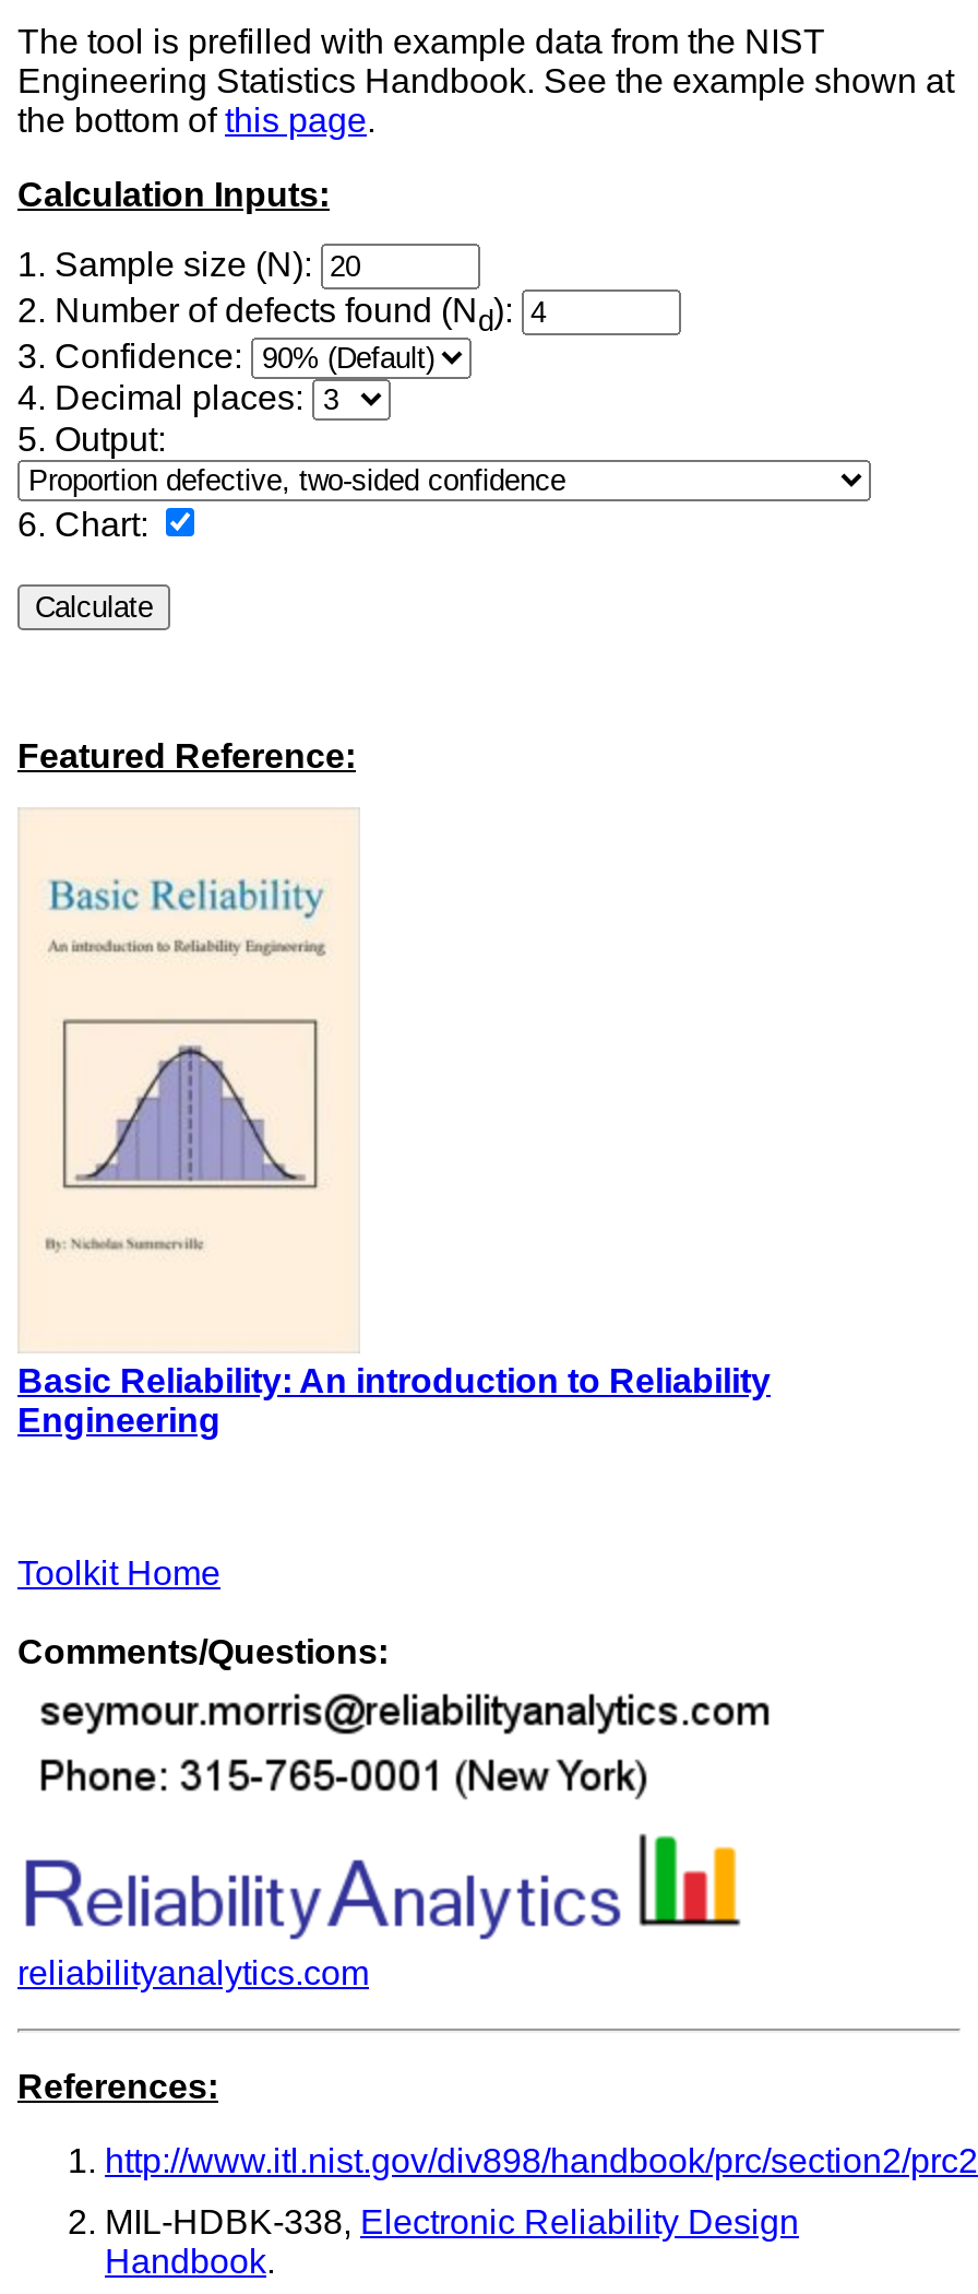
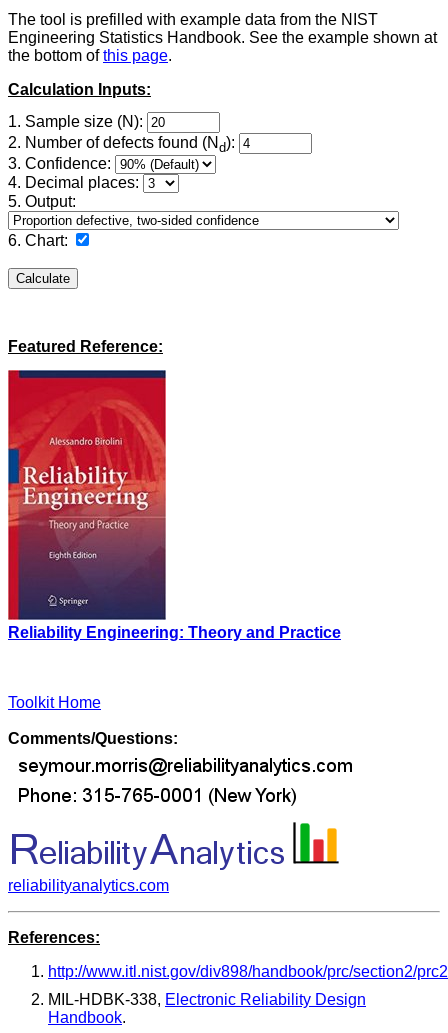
[17,807,771,1438] [image] | Basic Reliability: An introduction to Reliability | Engineering -> [7,369,341,641] [image] | Reliability Engineering: Theory and Practice

